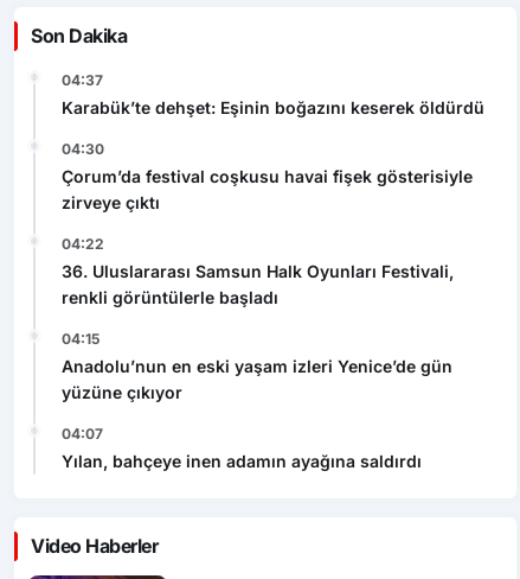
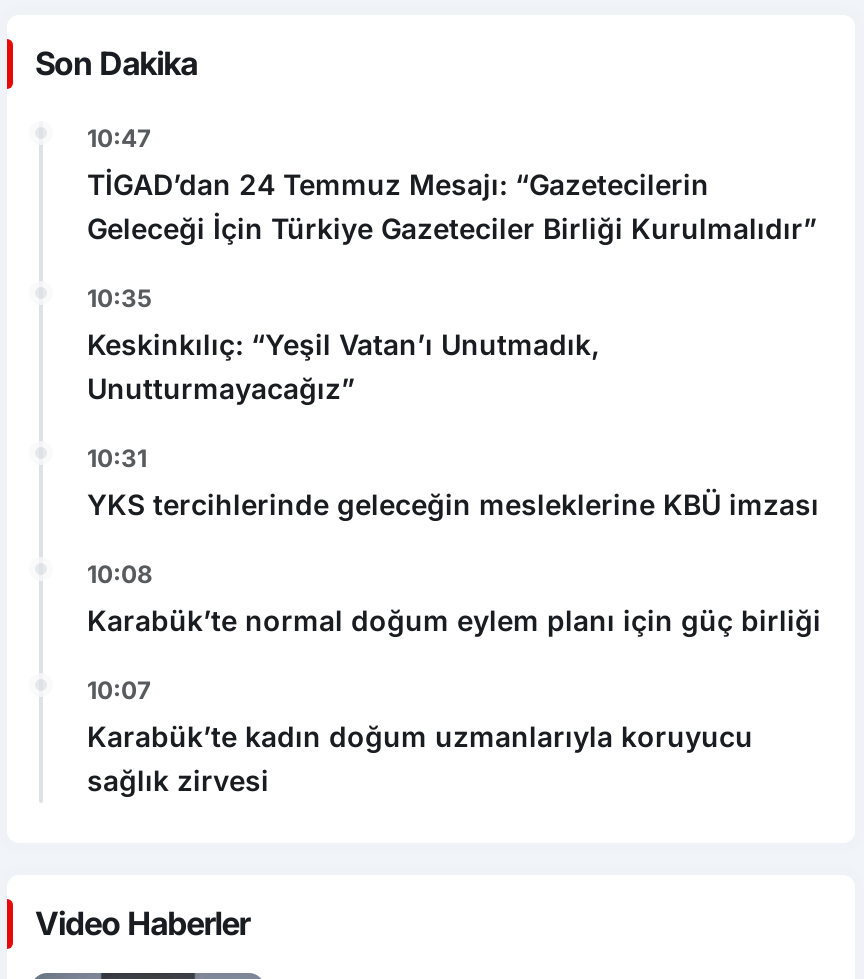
[62,71,484,117] 04:37 | Karabük’te dehşet: Eşinin boğazını keserek öldürdü -> [87,123,817,245] 10:47 | TİGAD’dan 24 Temmuz Mesajı: “Gazetecilerin | Geleceği İçin Türkiye Gazeteciler Birliği Kurulmalıdır”
[62,140,473,212] 04:30 | Çorum’da festival coşkusu havai fişek gösterisiyle | zirveye çıktı -> [87,283,599,405] 10:35 | Keskinkılıç: “Yeşil Vatan’ı Unutmadık, | Unutturmayacağız”
[62,235,454,307] 04:22 | 36. Uluslararası Samsun Halk Oyunları Festivali, | renkli görüntülerle başladı -> [87,443,819,521] 10:31 | YKS tercihlerinde geleceğin mesleklerine KBÜ imzası
[62,330,452,402] 04:15 | Anadolu’nun en eski yaşam izleri Yenice’de gün | yüzüne çıkıyor -> [87,559,821,637] 10:08 | Karabük’te normal doğum eylem planı için güç birliği
[62,425,422,471] 04:07 | Yılan, bahçeye inen adamın ayağına saldırdı -> [87,675,753,797] 10:07 | Karabük’te kadın doğum uzmanlarıyla koruyucu | sağlık zirvesi

